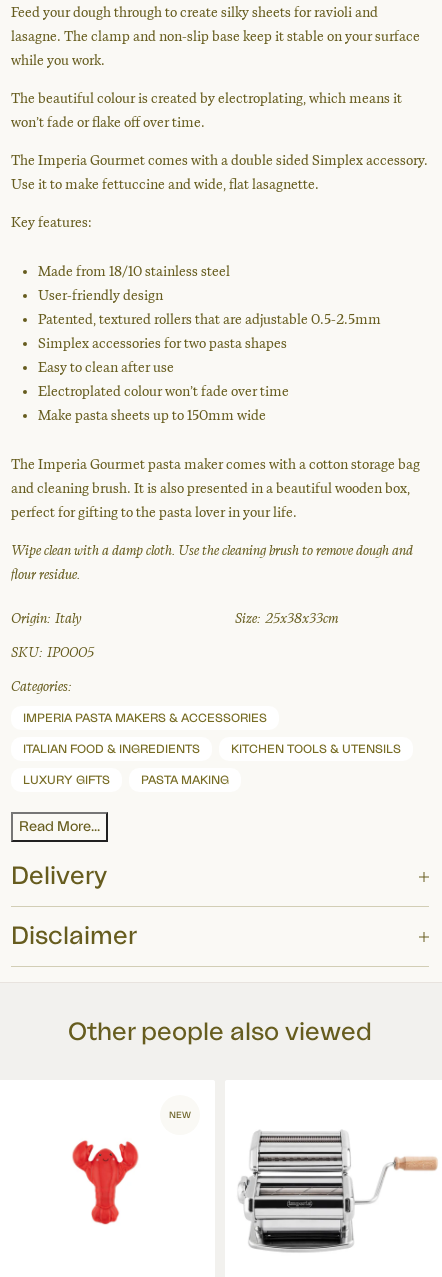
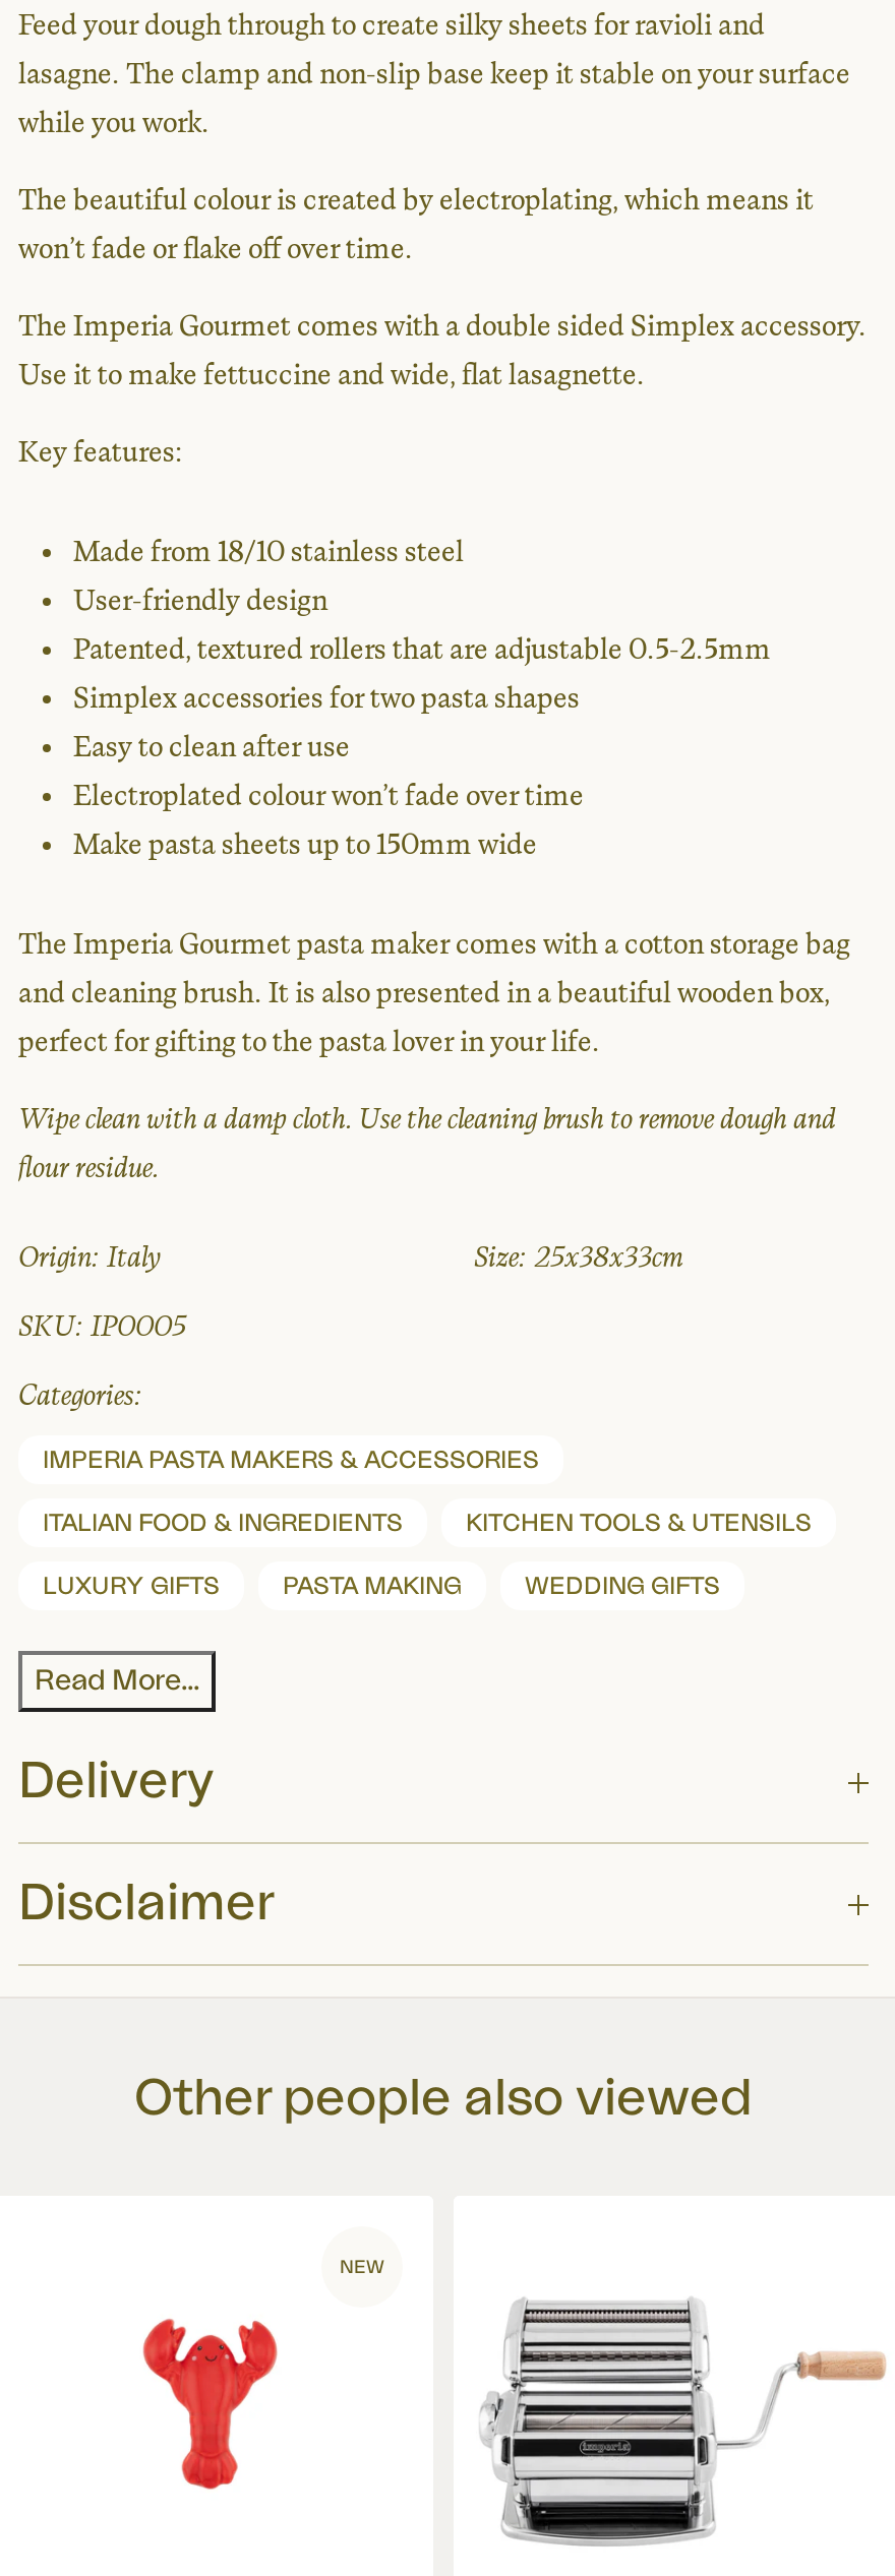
none -> [525,1574,720,1598] WEDDING GIFTS

